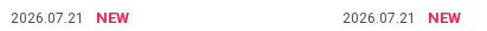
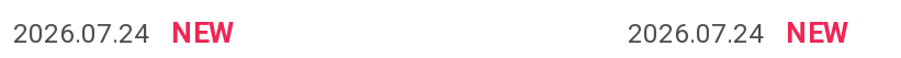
[11,9,129,26] 2026.07.21 NEW -> [13,16,233,49] 2026.07.24 NEW
[342,9,461,26] 2026.07.21 NEW -> [628,16,847,49] 2026.07.24 NEW

